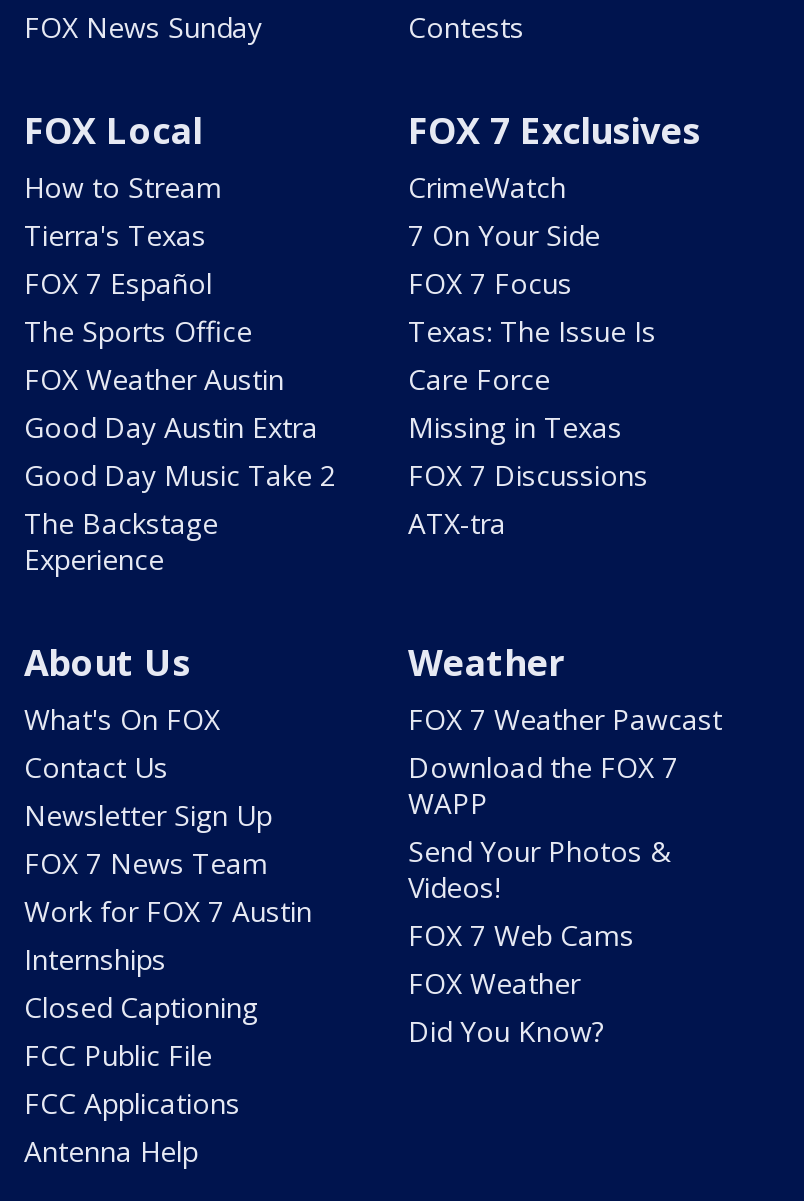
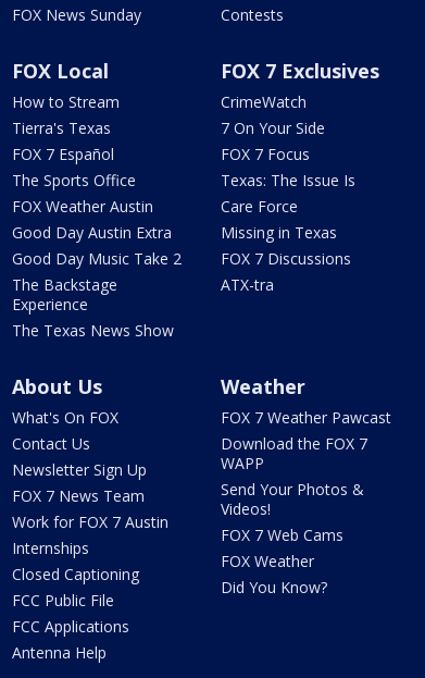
none -> [12,320,174,340] The Texas News Show

